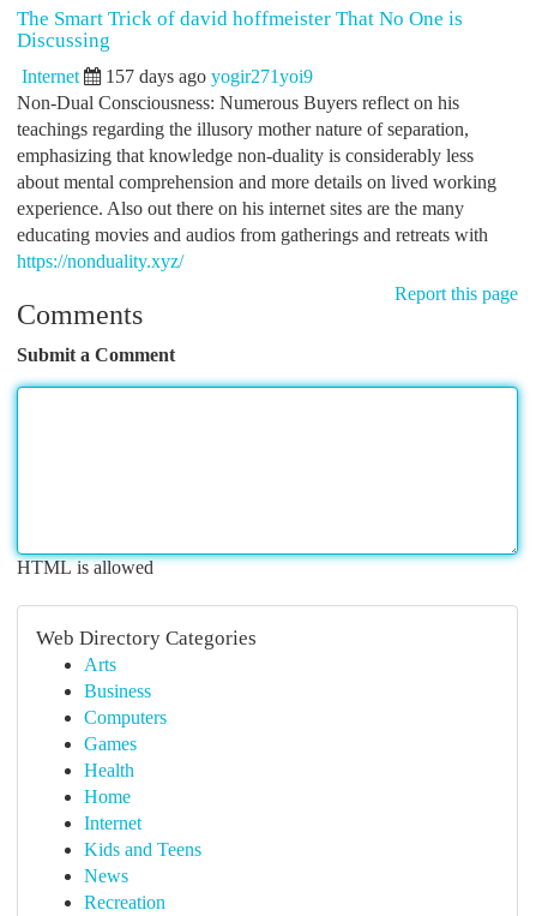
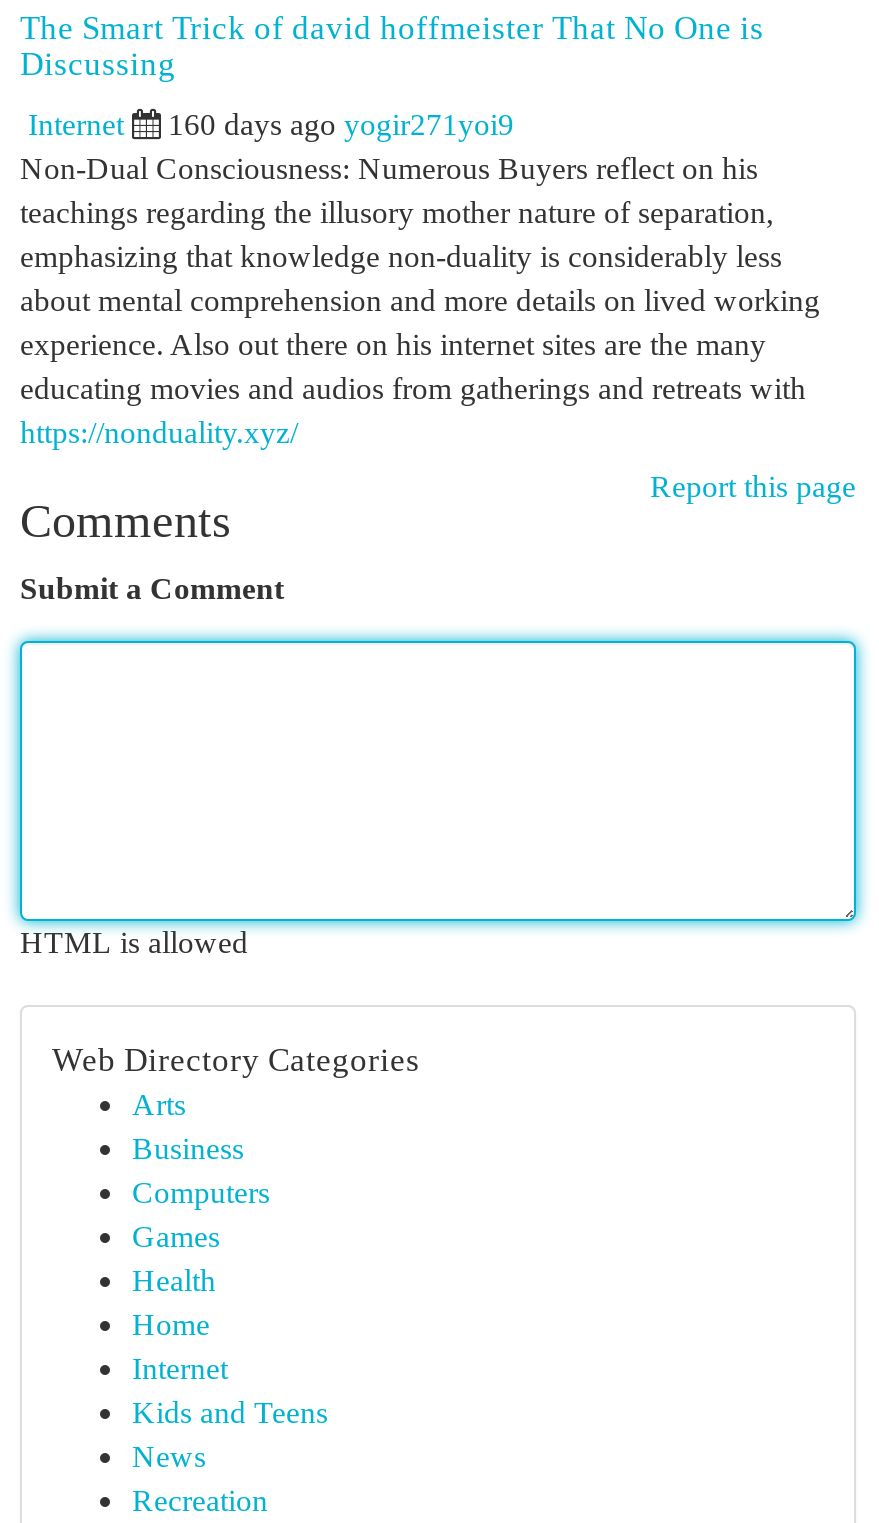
[106,66,313,86] 157 days ago yogir271yoi9 -> [168,107,514,141] 160 days ago yogir271yoi9

